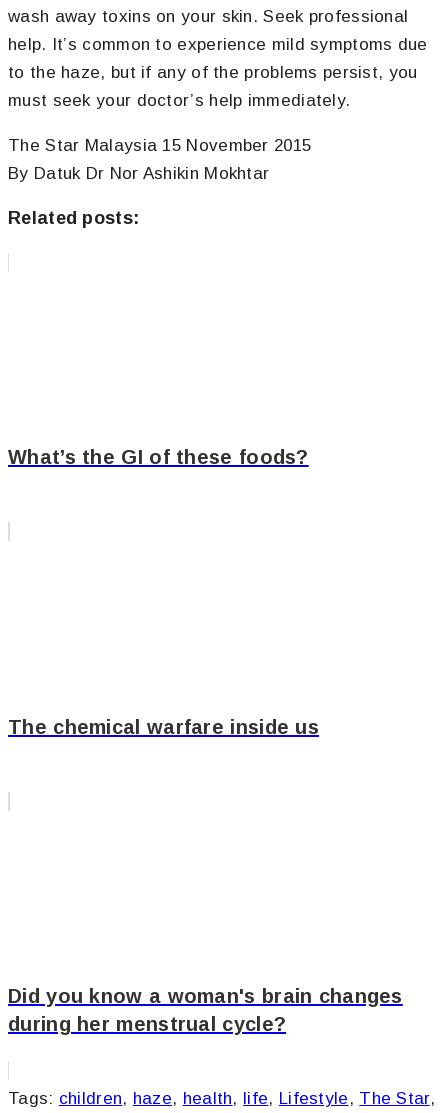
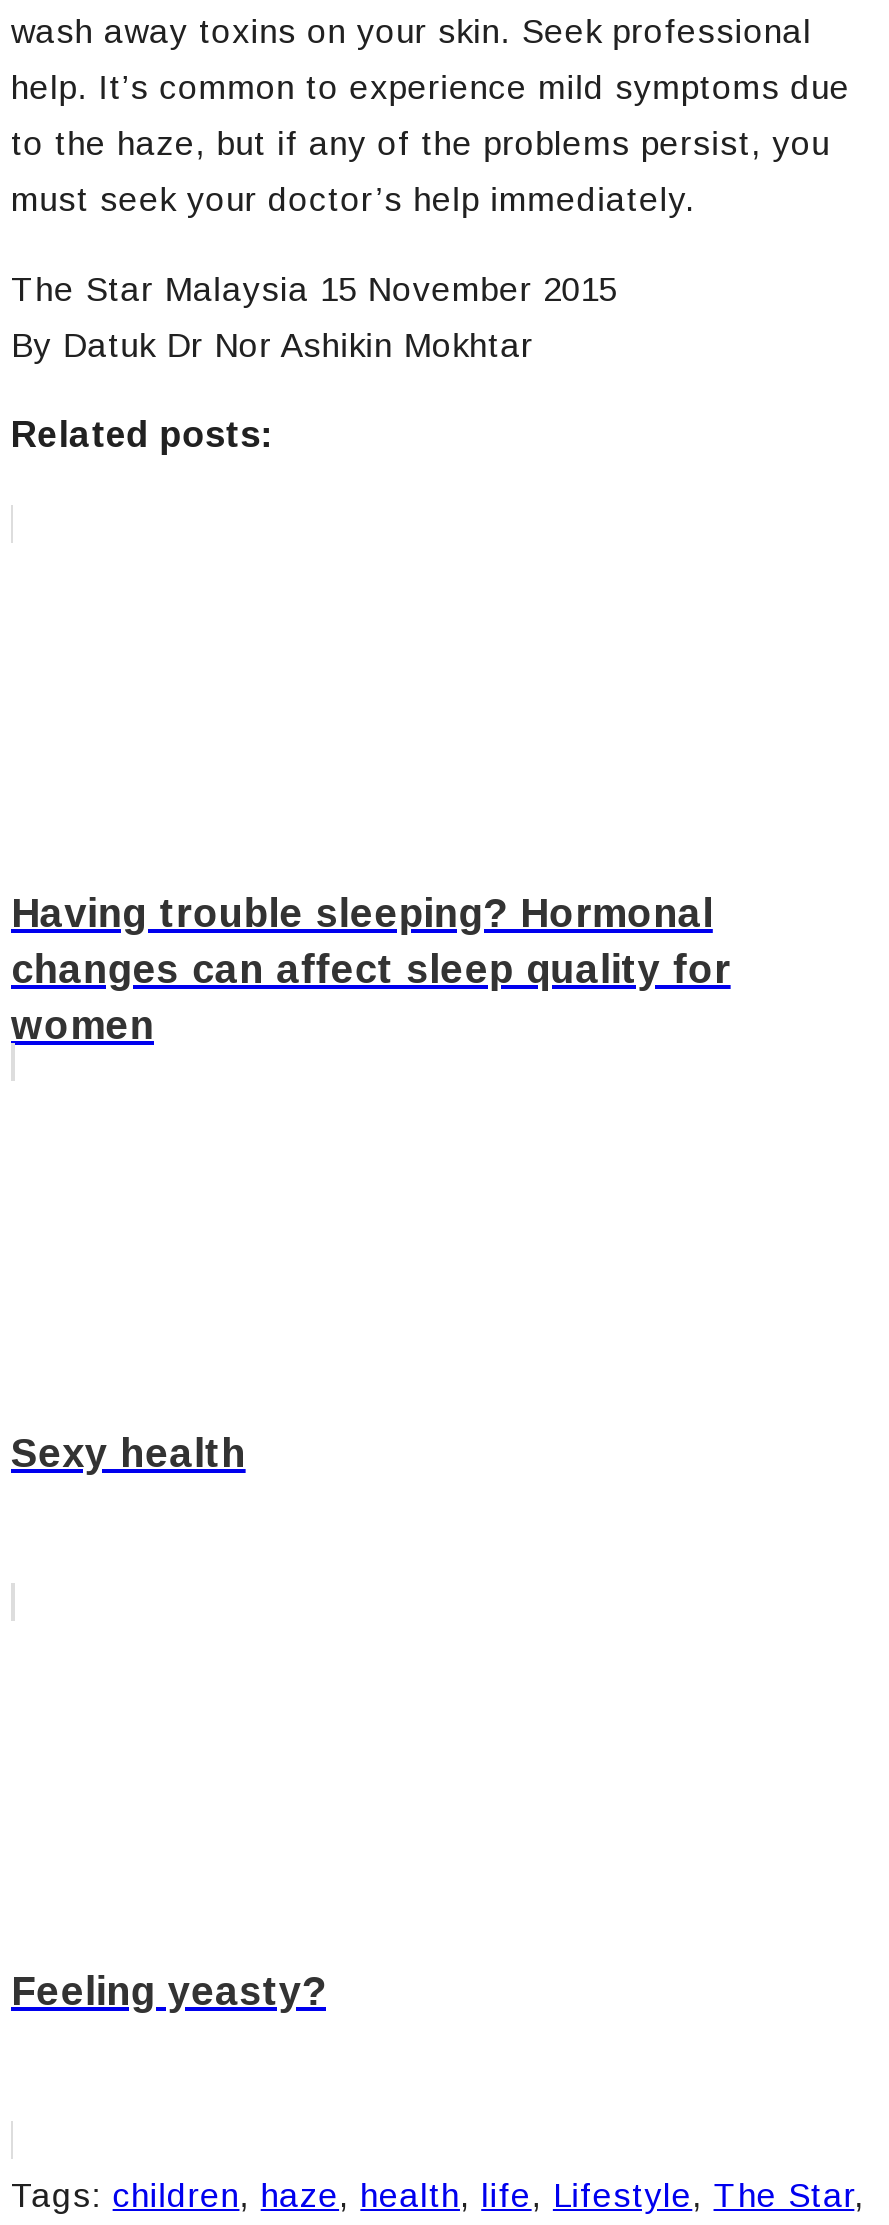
[8,446,309,468] What’s the GI of these foods? -> [11,892,731,1048] Having trouble sleeping? Hormonal | changes can affect sleep quality for | women
[8,716,319,738] The chemical warfare inside us -> [11,1431,246,1475] Sexy health
[8,985,403,1035] Did you know a woman's brain changes | during her menstrual cycle? -> [11,1970,326,2014] Feeling yeasty?

